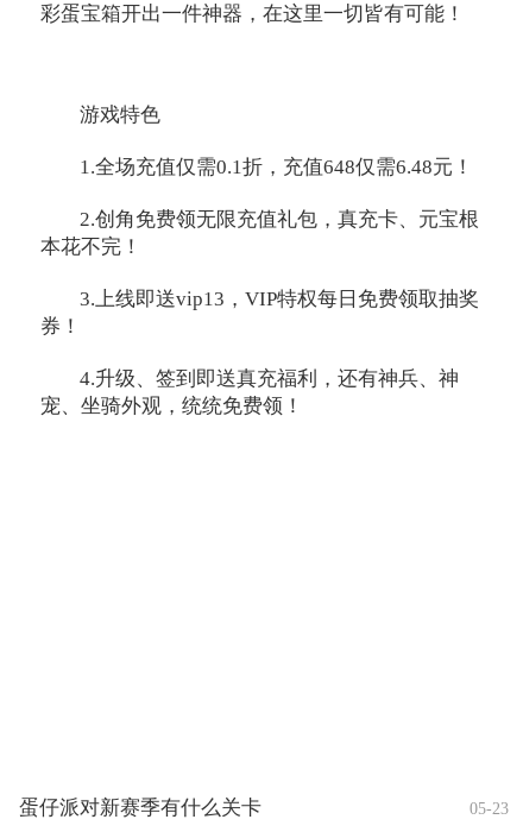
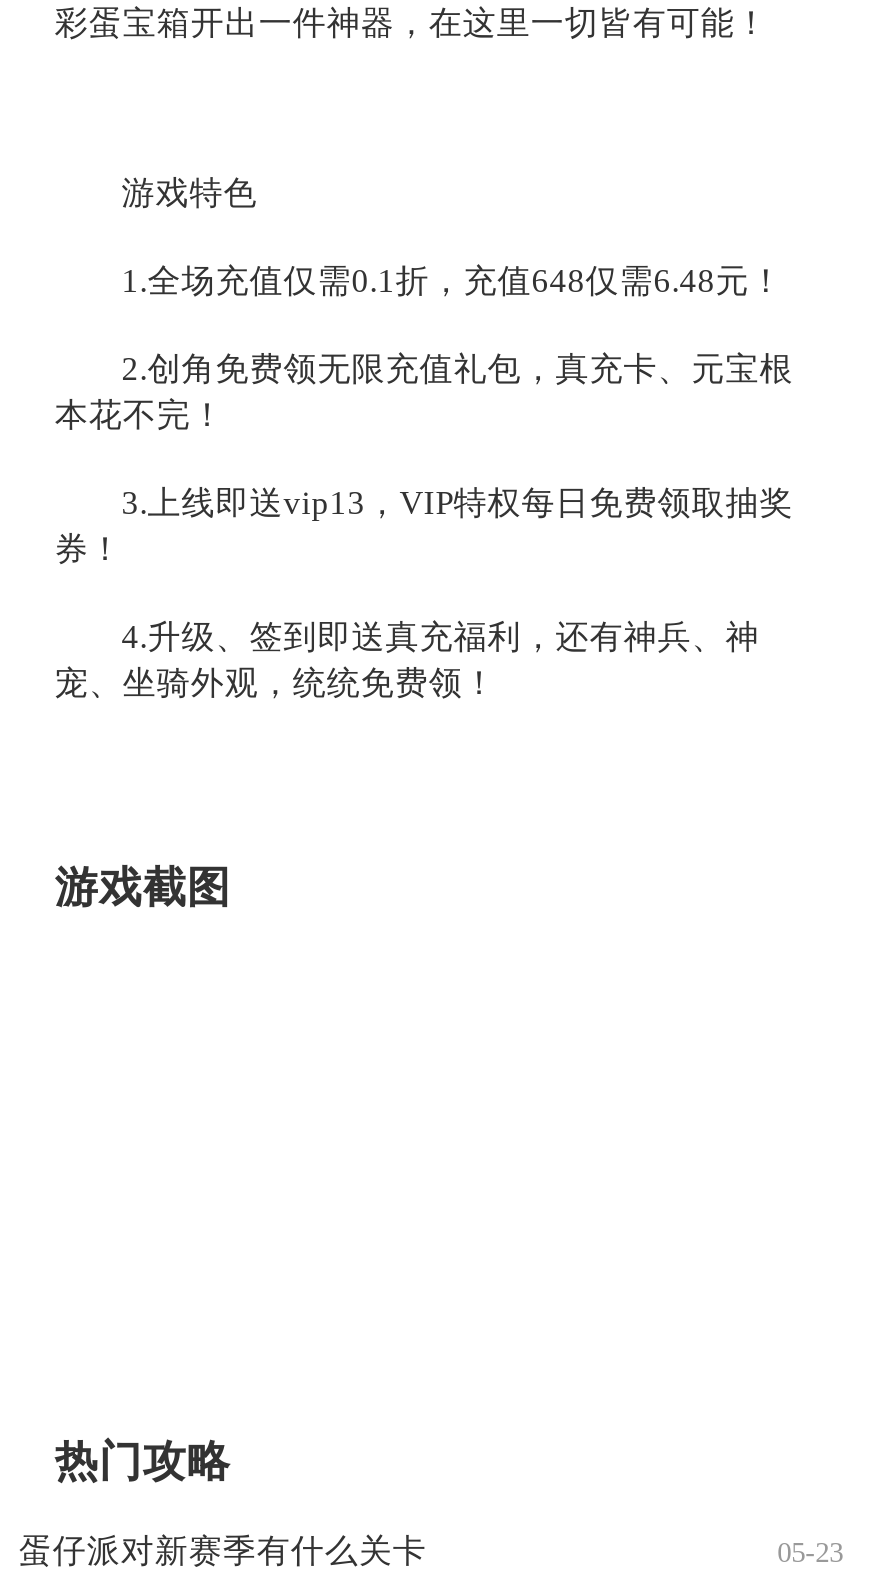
none -> [55,864,231,912] 游戏截图
none -> [55,1437,231,1485] 热门攻略

